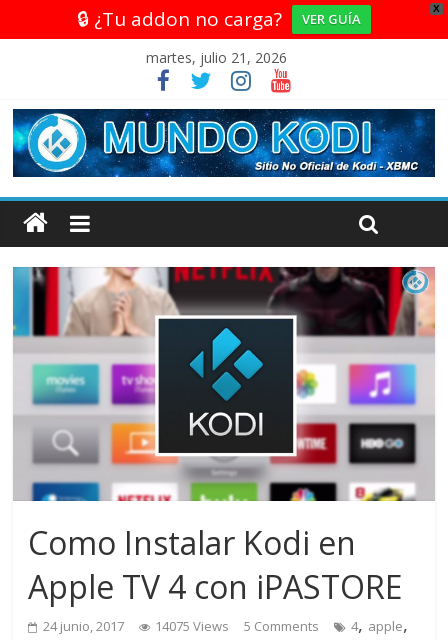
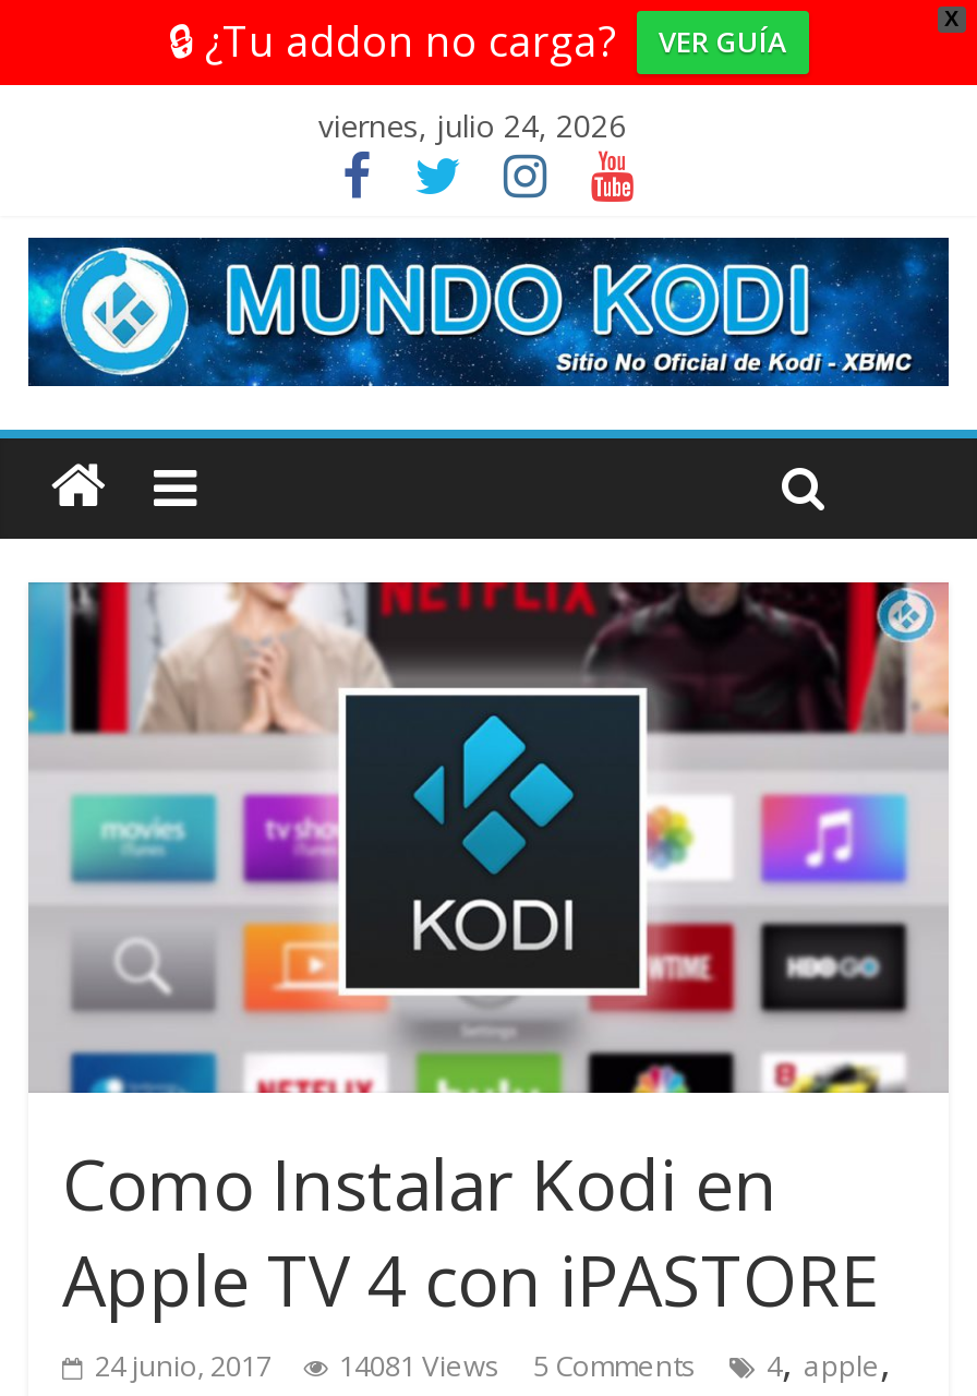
[146,48,287,67] martes, julio 21, 2026 -> [318,105,626,146] viernes, julio 24, 2026
[43,611,408,637] 24 junio, 2017 14075 Views 5 Comments 4, apple, -> [95,1333,891,1390] 24 junio, 2017 14081 Views 5 Comments 4, apple,

